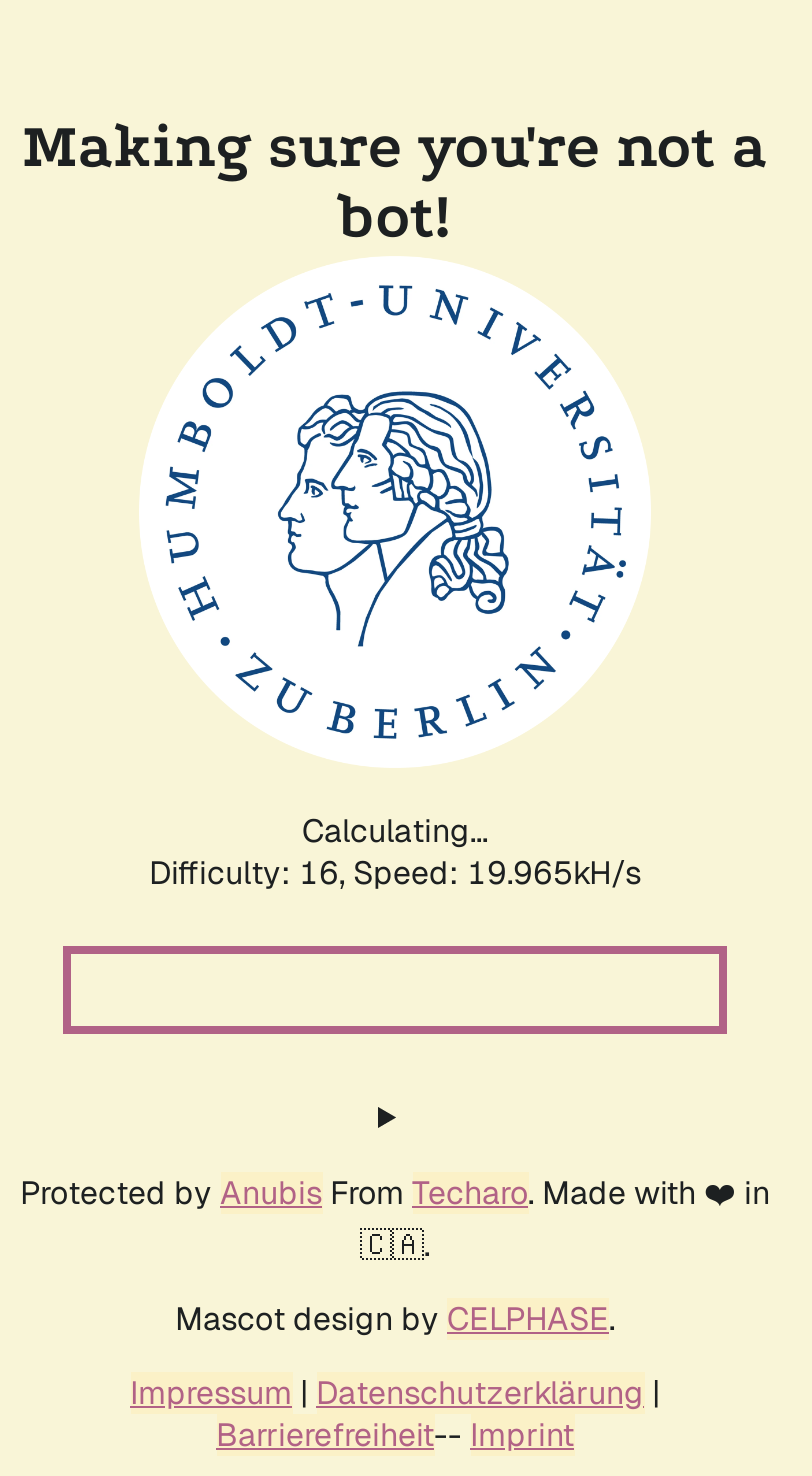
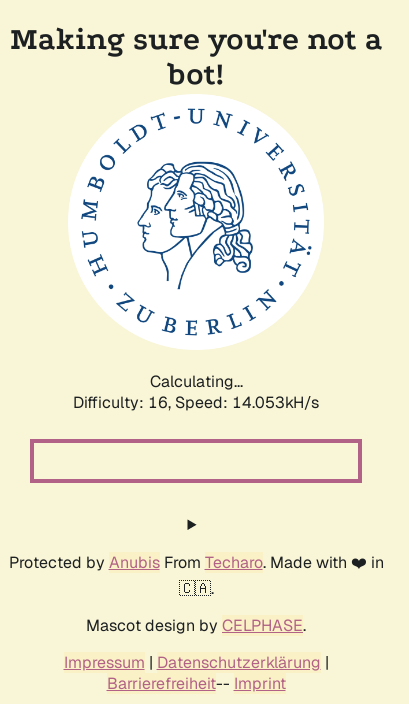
[149,852,641,894] Difficulty: 16, Speed: 19.965kH/s -> [73,392,319,413] Difficulty: 16, Speed: 14.053kH/s

